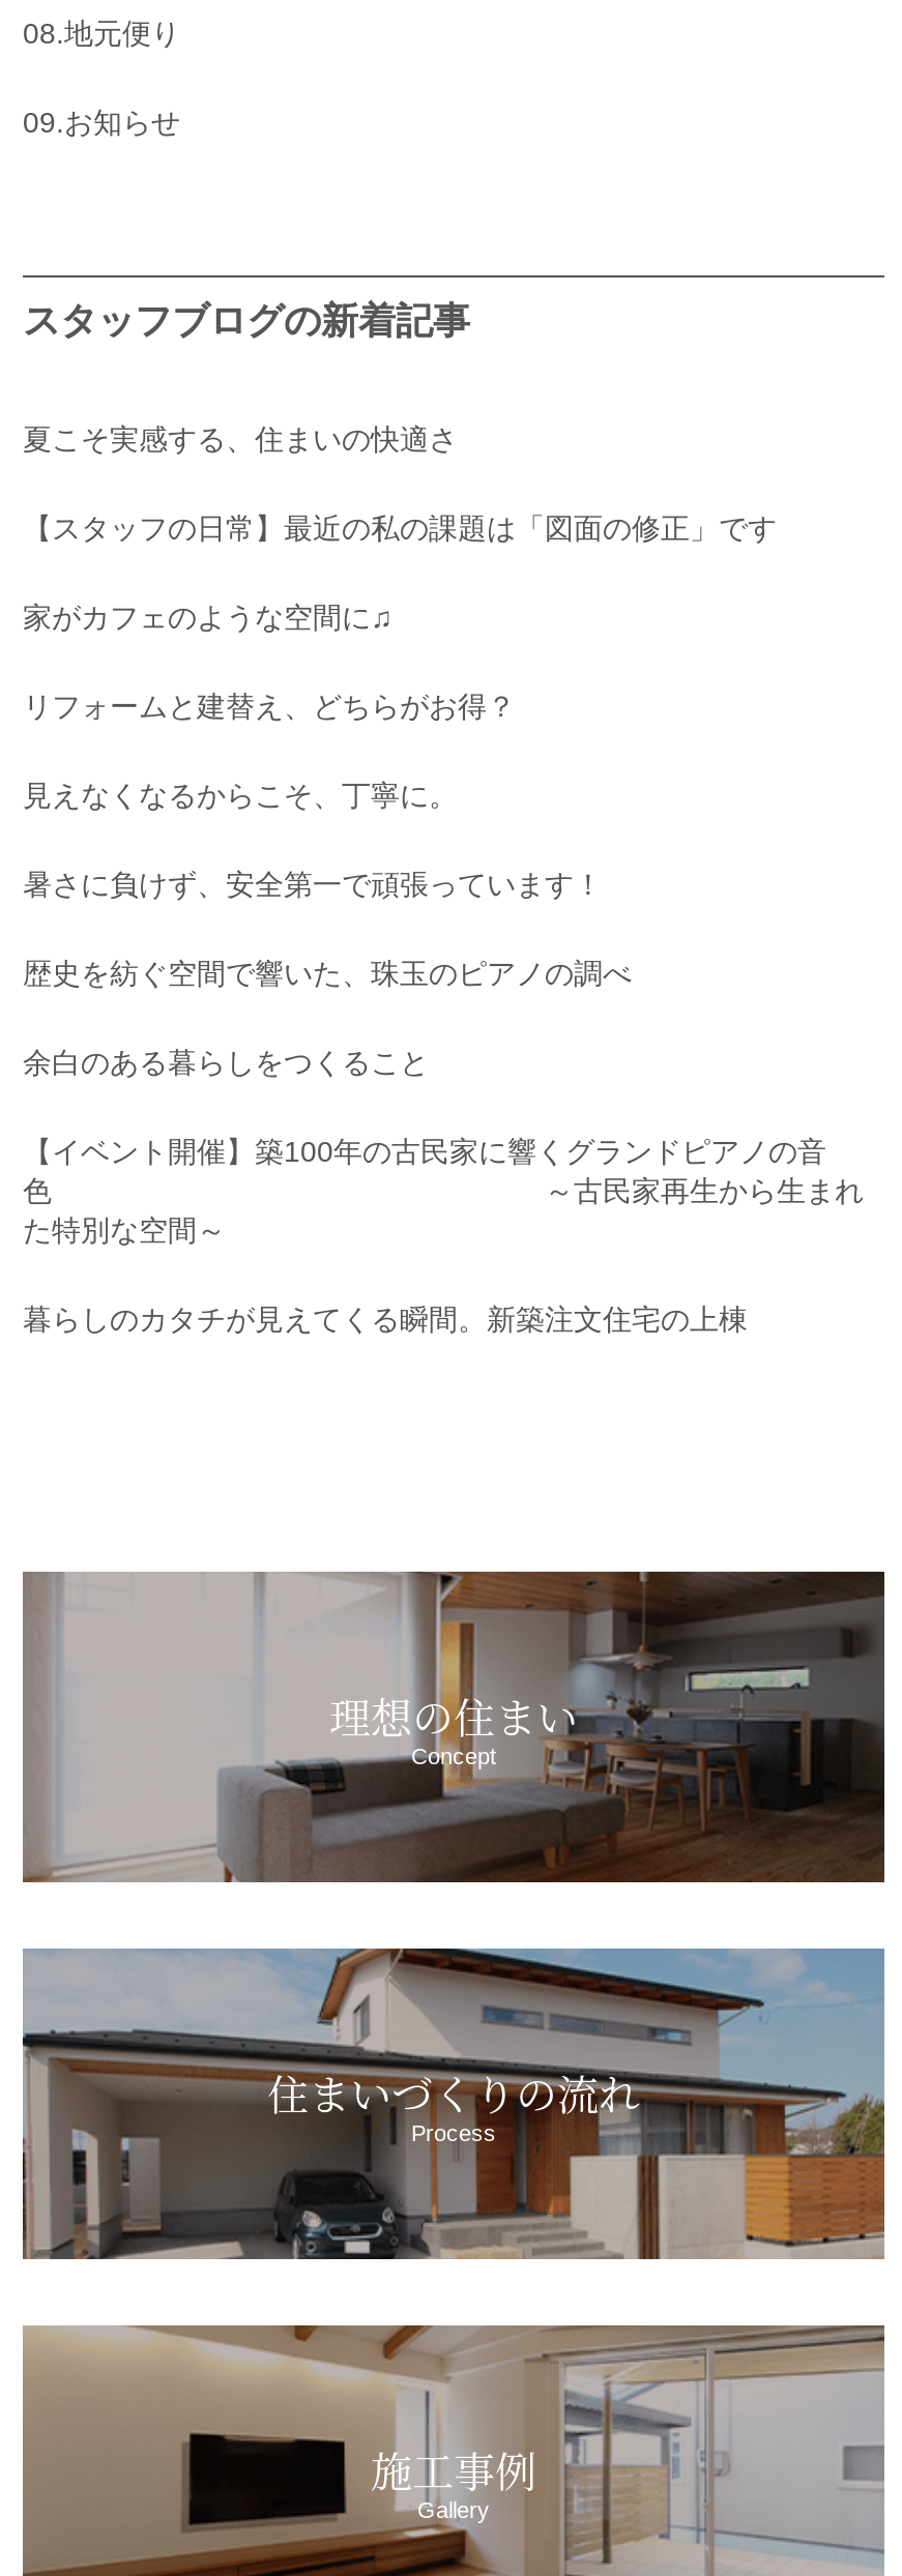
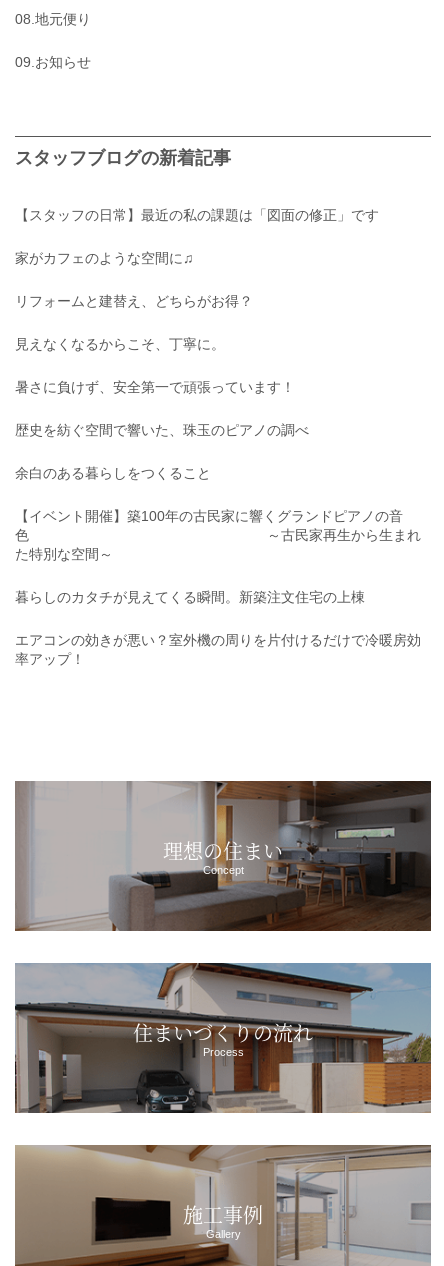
[23,422,458,455] 夏こそ実感する、住まいの快適さ -> none
moved [23,511,864,1335] -> [15,207,421,605]: 【スタッフの日常】最近の私の課題は「図面の修正」です | リフォームと建替え、どちらがお得？ | 見えなくなるからこそ、丁寧に。 | ... | た特別な空間～ | 暮らしのカタチが見えてくる瞬間。新築注文住宅の上棟
none -> [15,632,421,667] エアコンの効きが悪い？室外機の周りを片付けるだけで冷暖房効 | 率アップ！

